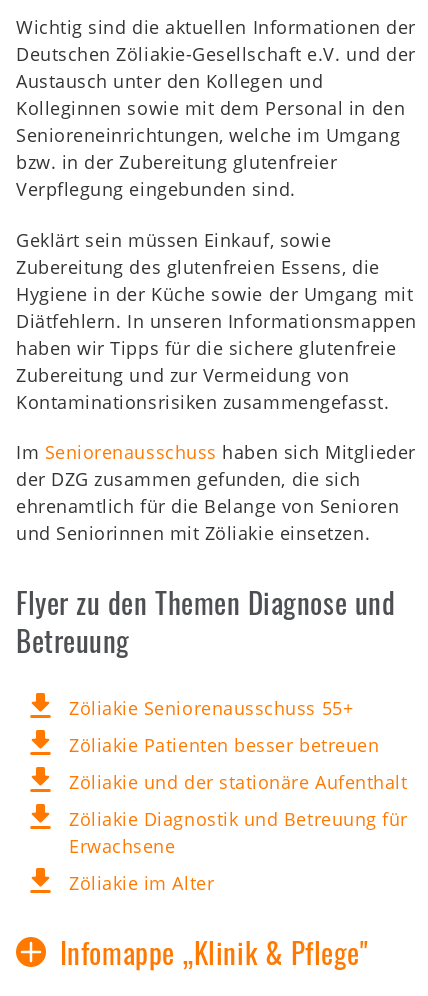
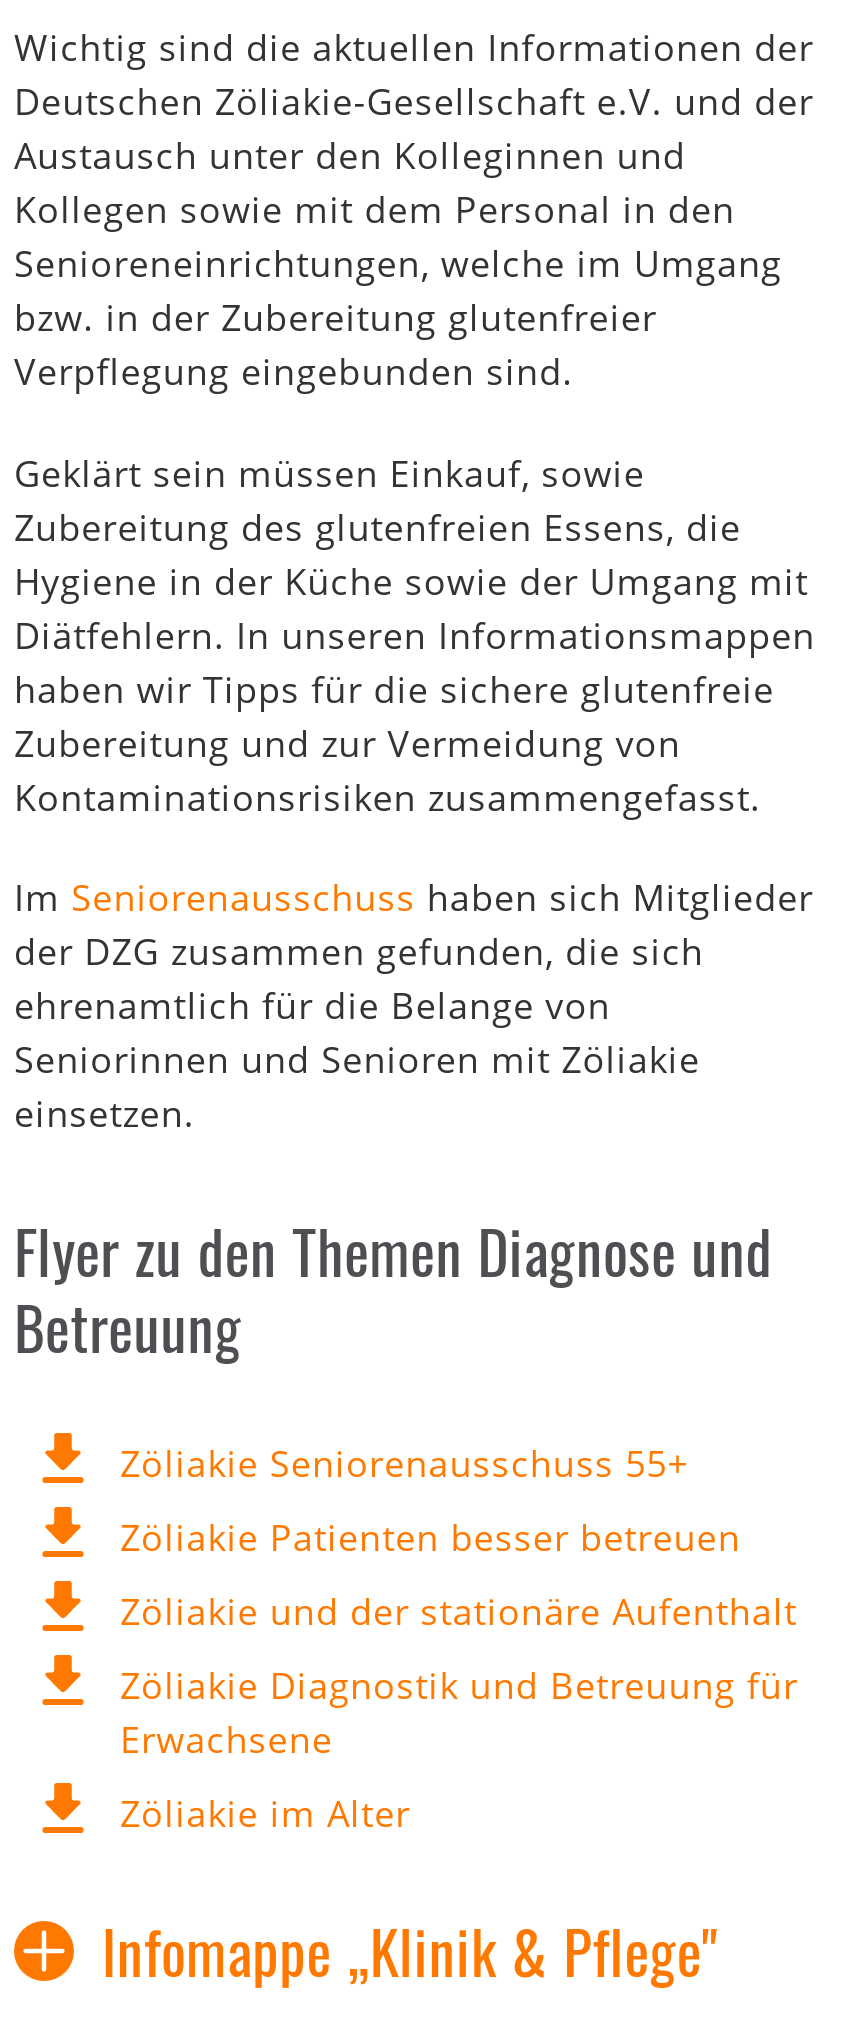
[16,69,323,93] Austausch unter den Kollegen und -> [14,131,686,179] Austausch unter den Kolleginnen und
[16,96,405,120] Kolleginnen sowie mit dem Personal in den -> [14,185,735,233] Kollegen sowie mit dem Personal in den
[16,494,399,545] ehrenamtlich für die Belange von Senioren | und Seniorinnen mit Zöliakie einsetzen. -> [14,981,700,1137] ehrenamtlich für die Belange von | Seniorinnen und Senioren mit Zöliakie | einsetzen.

